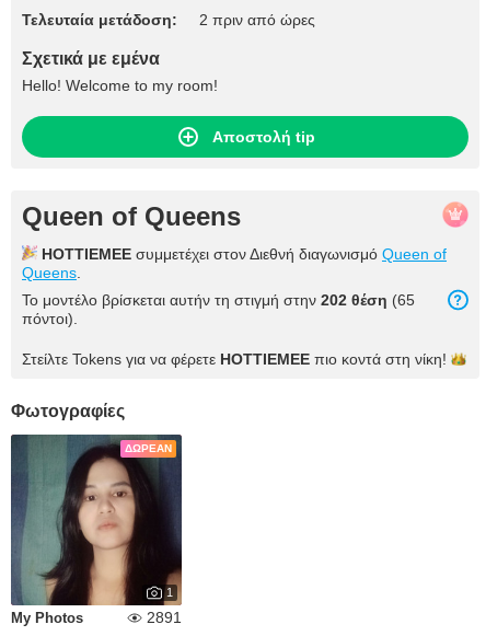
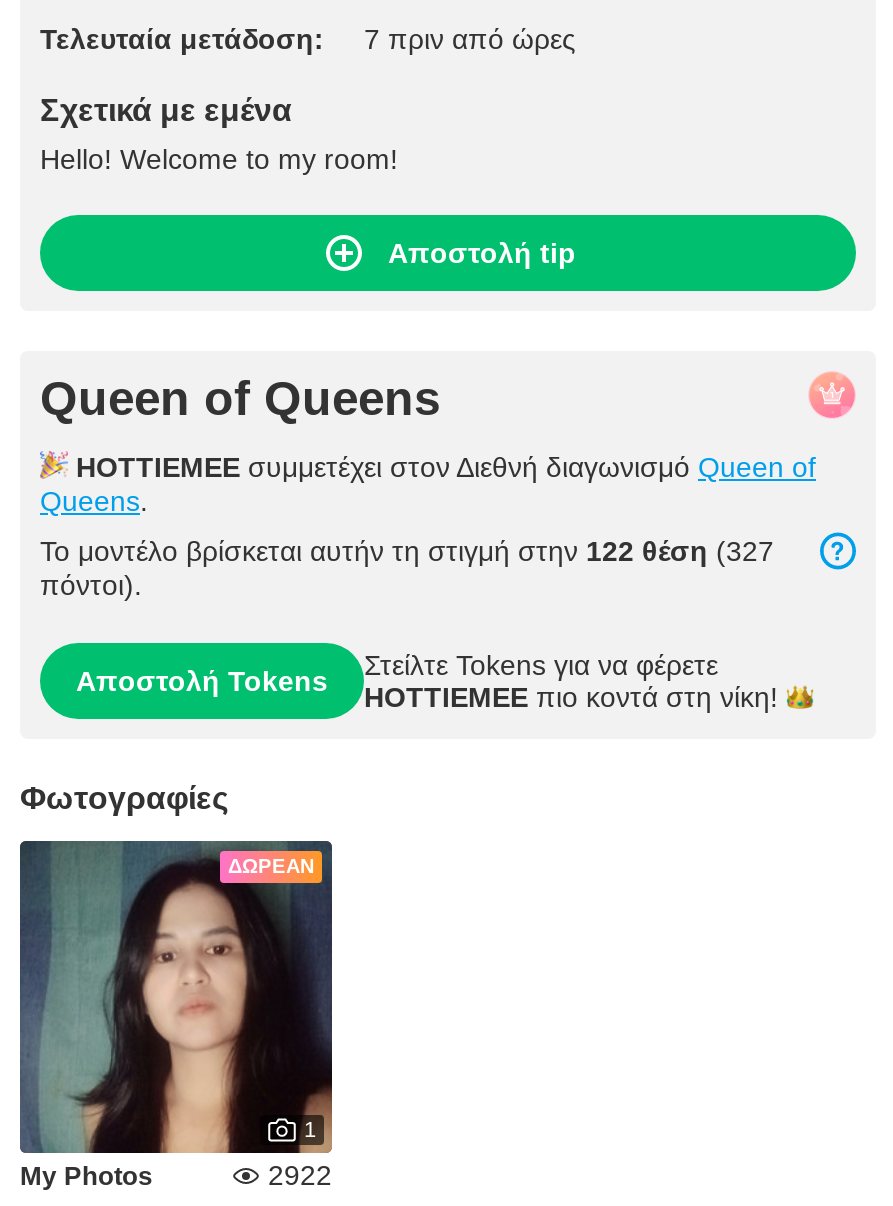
[22,11,315,28] Τελευταία μετάδοση: 2 πριν από ώρες -> [40,23,576,55] Τελευταία μετάδοση: 7 πριν από ώρες
[22,291,415,309] Το μοντέλο βρίσκεται αυτήν τη στιγμή στην 202 θέση (65 -> [40,535,774,567] Το μοντέλο βρίσκεται αυτήν τη στιγμή στην 122 θέση (327
[22,350,447,368] Στείλτε Tokens για να φέρετε HOTTIEMEE πιο κοντά στη νίκη! -> [76,649,778,713] Αποστολή Tokens | Στείλτε Tokens για να φέρετε | HOTTIEMEE πιο κοντά στη νίκη!
[147,609,182,626] 2891 -> [268,1159,332,1191] 2922

